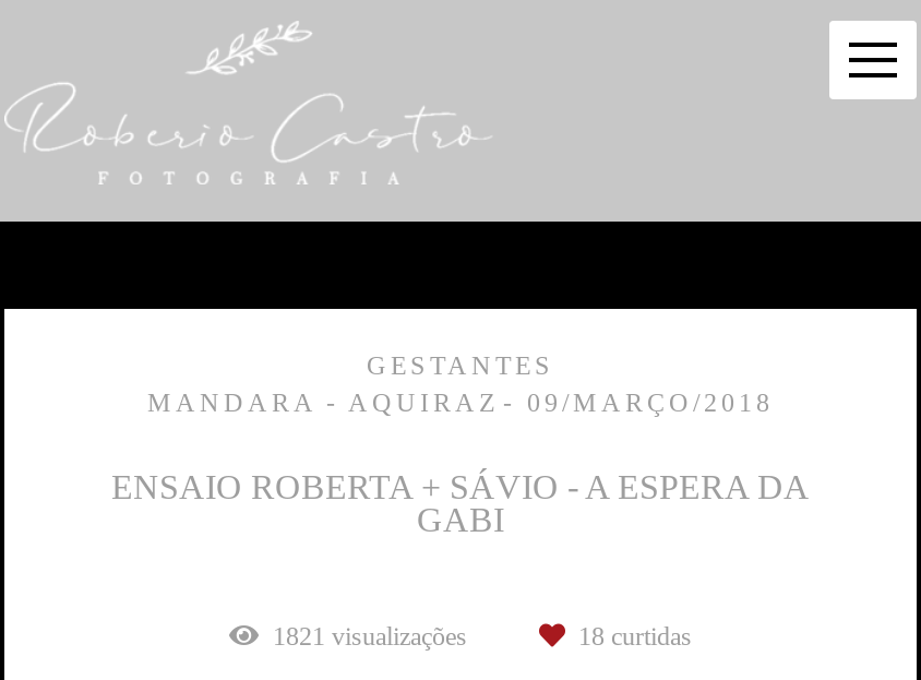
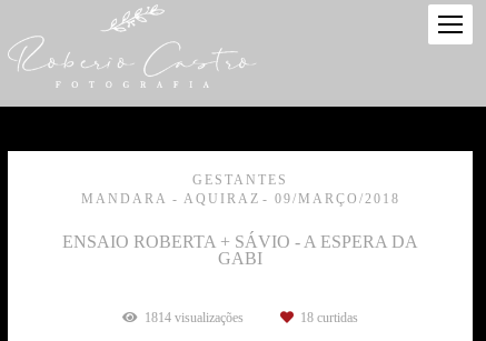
[273,621,474,652] 1821 visualizações -> [145,310,247,325] 1814 visualizações

